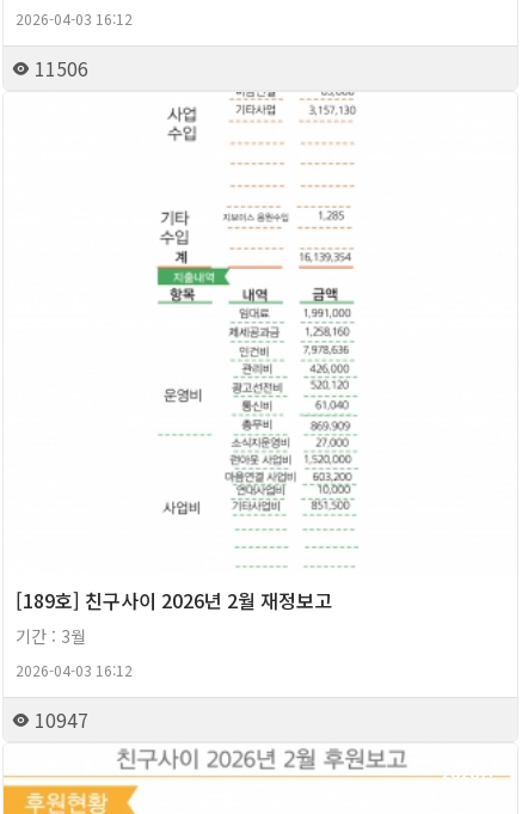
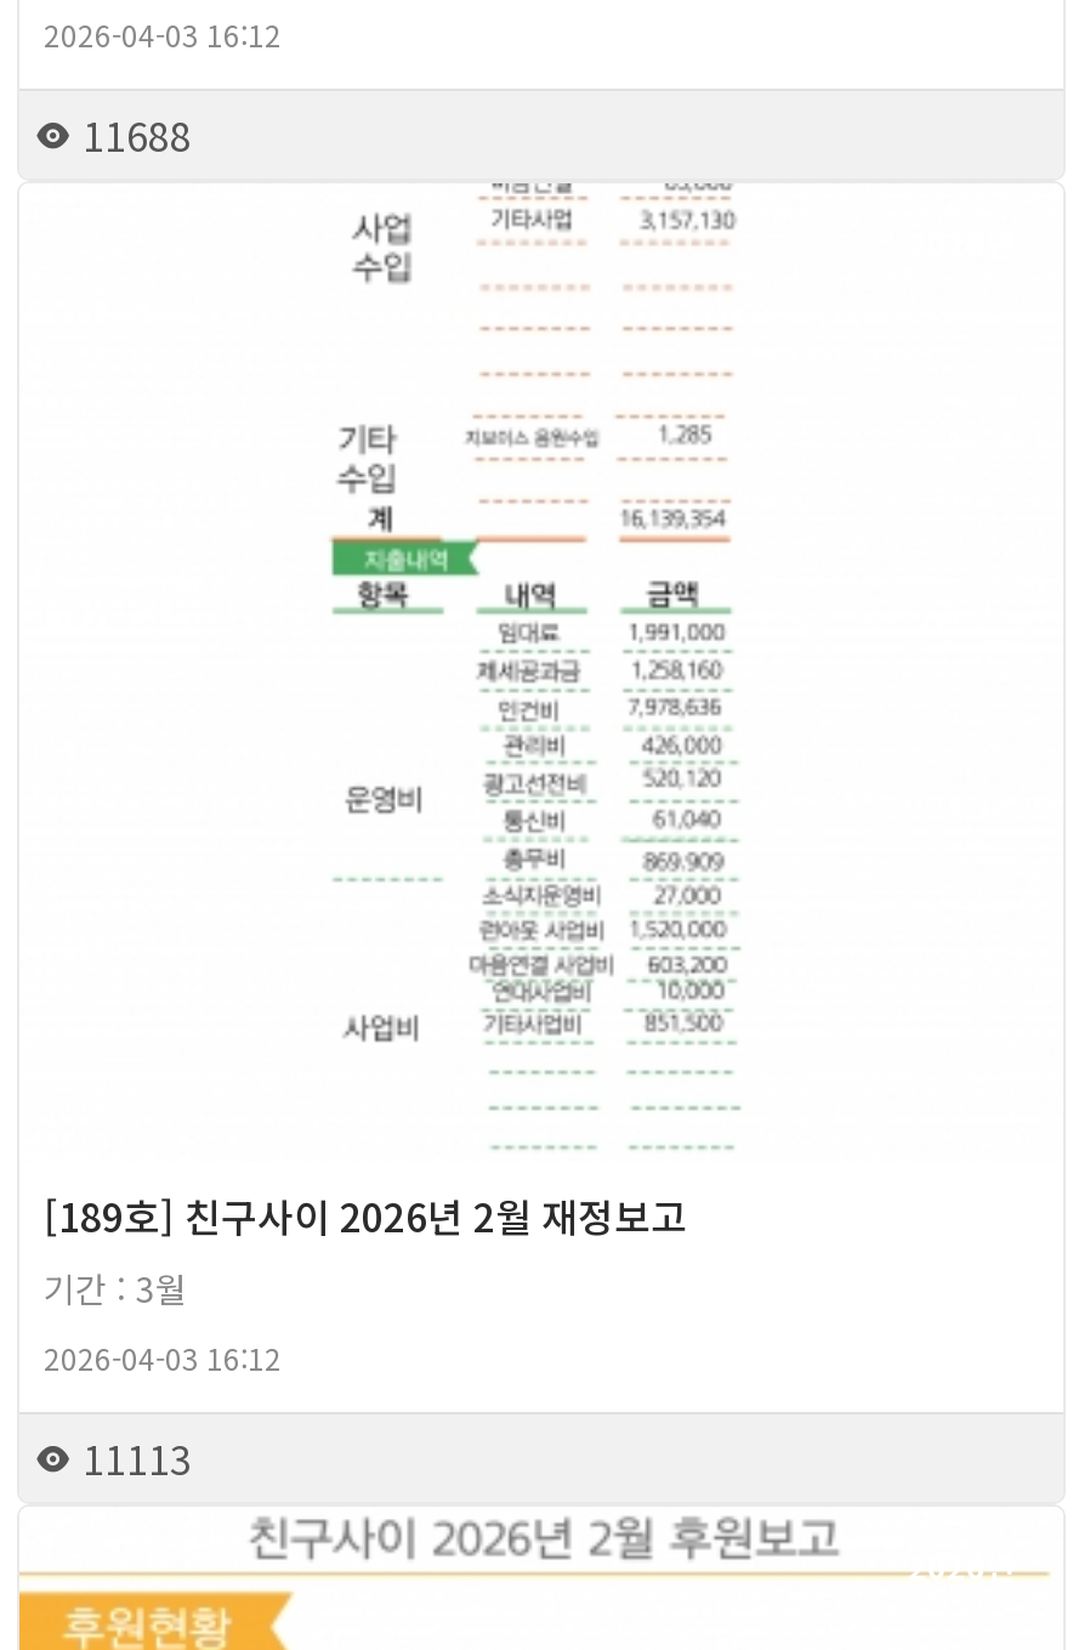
[30,53,88,82] 11506 -> [73,105,192,163] 11688
[30,705,88,733] 10947 -> [73,1428,192,1486] 11113

